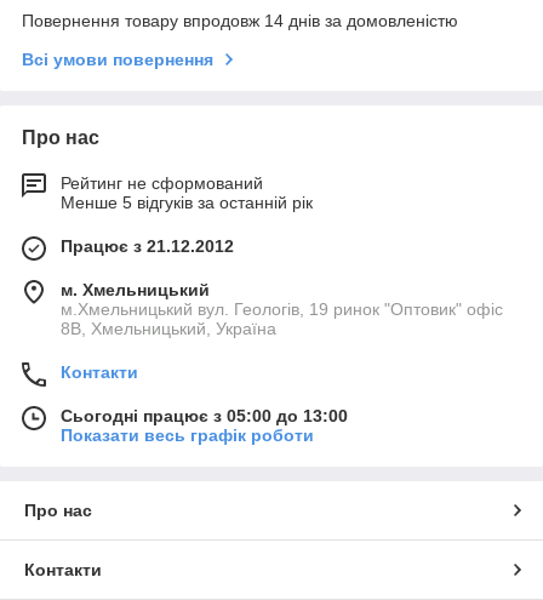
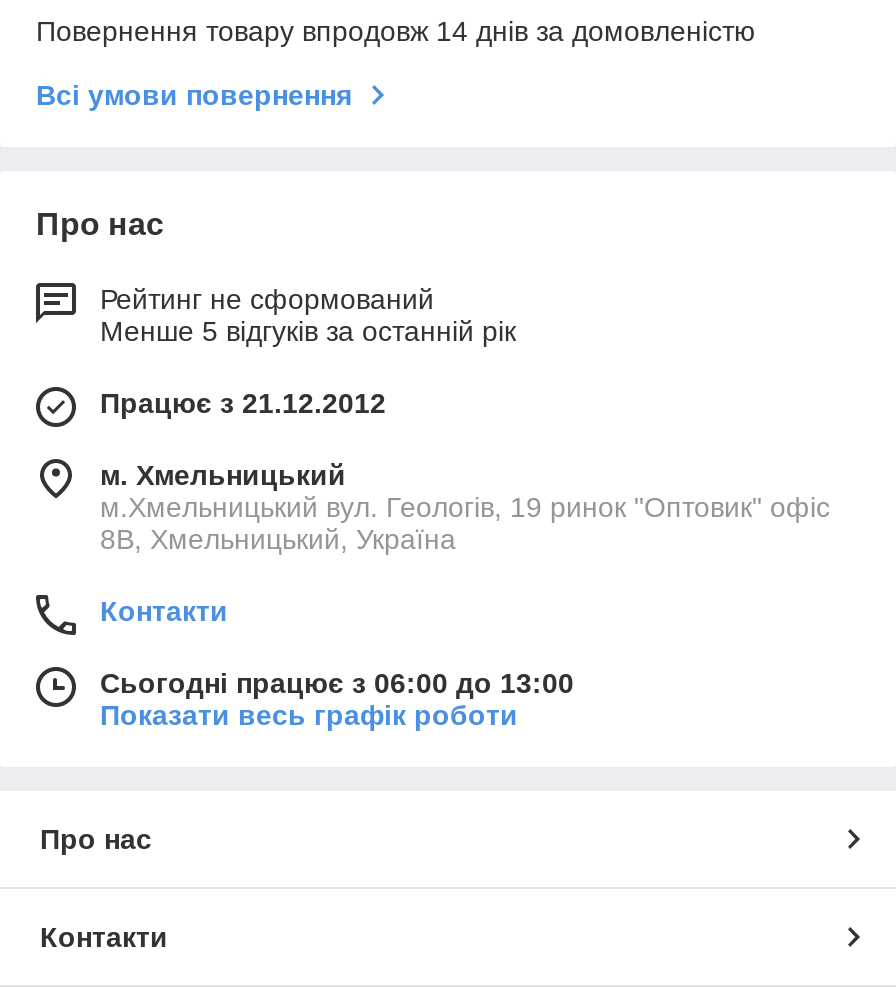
[61,406,348,425] Сьогодні працює з 05:00 до 13:00 -> [100,667,574,699] Сьогодні працює з 06:00 до 13:00

